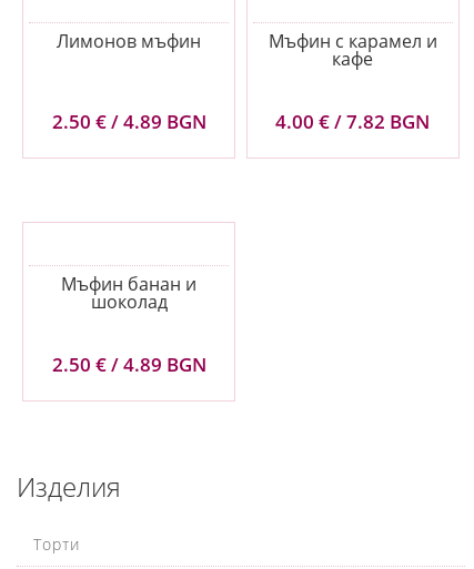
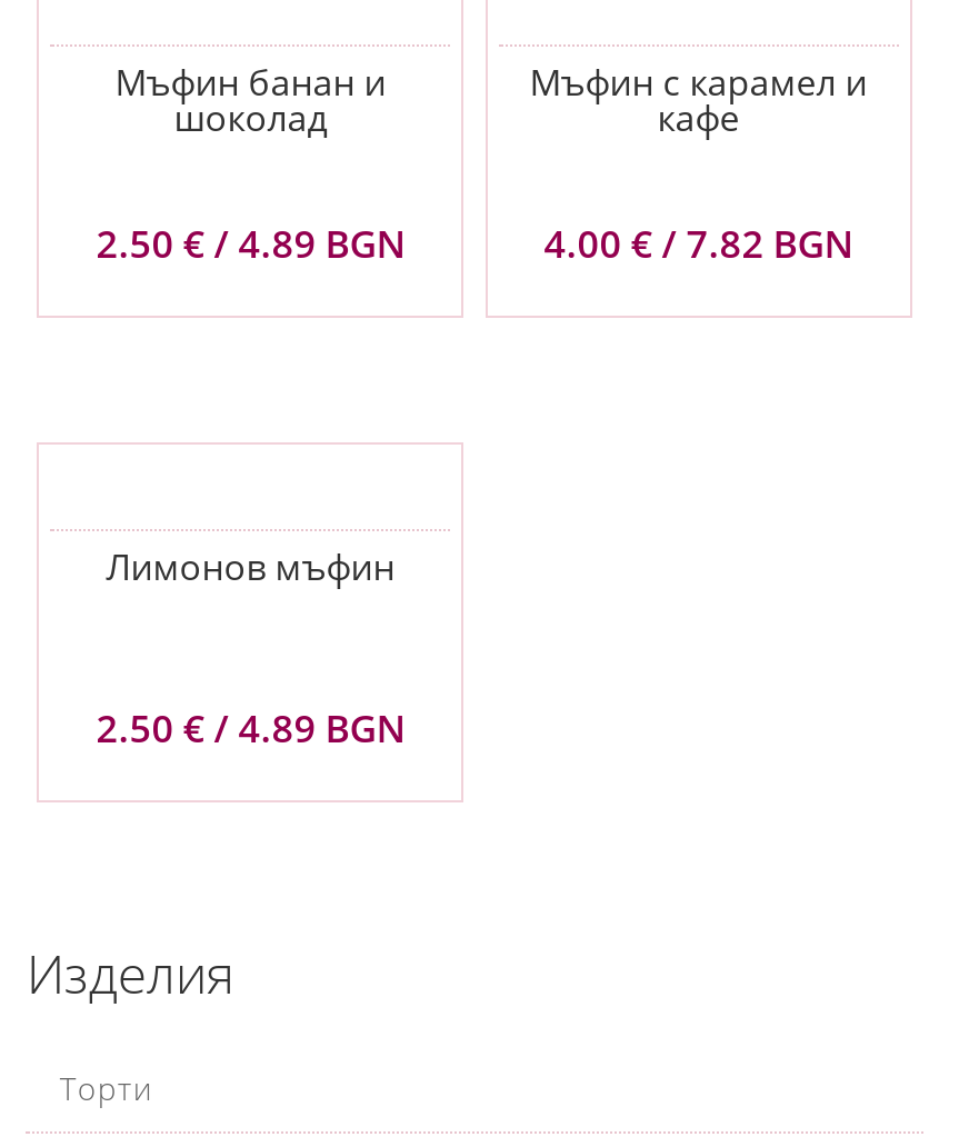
moved [57,29,201,53] -> [106,542,395,591]: Лимонов мъфин
moved [61,271,197,313] -> [115,57,386,142]: Мъфин банан и | шоколад

